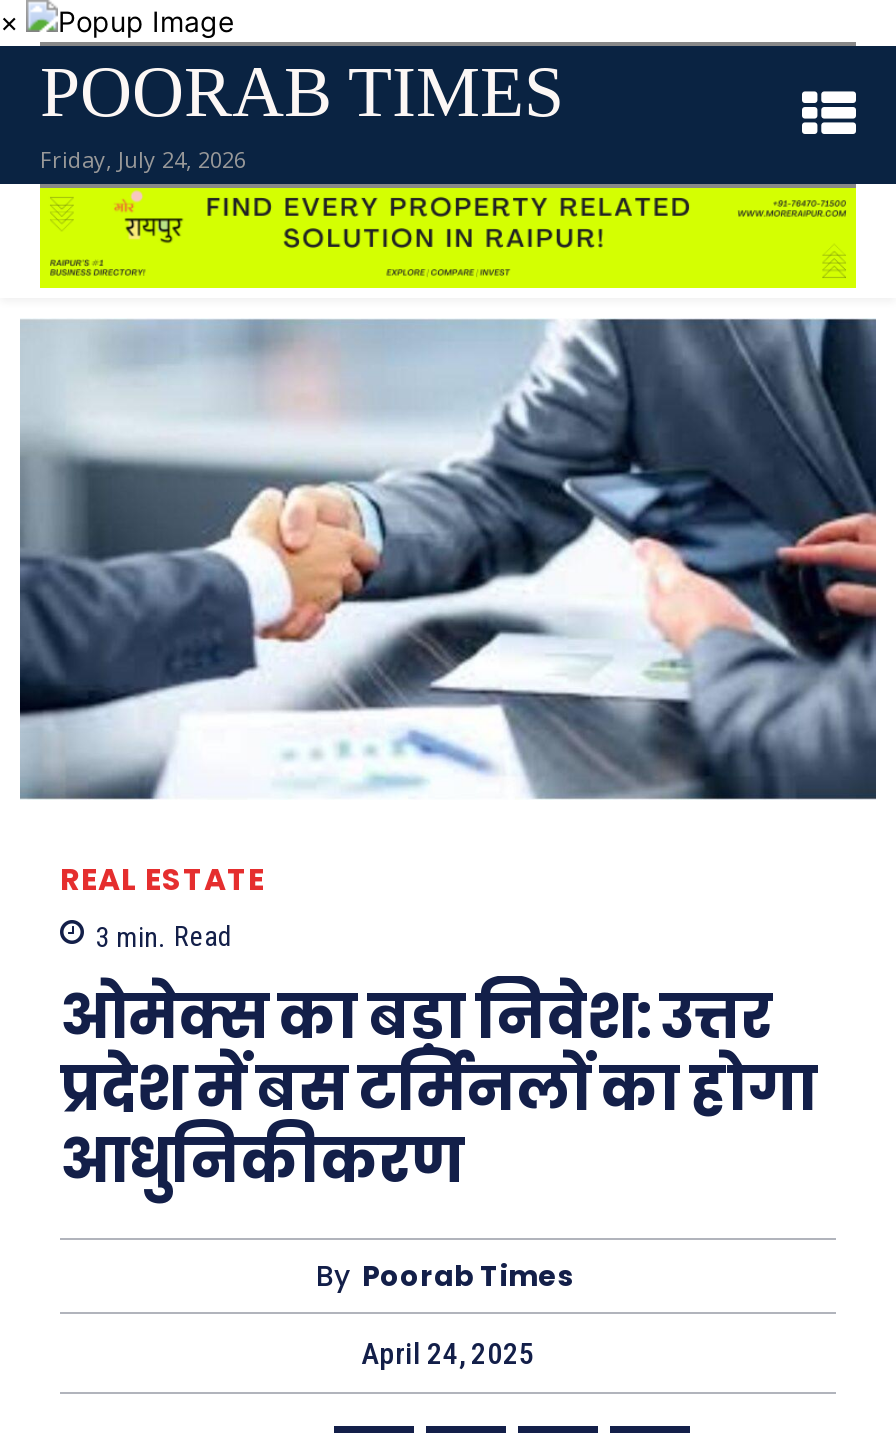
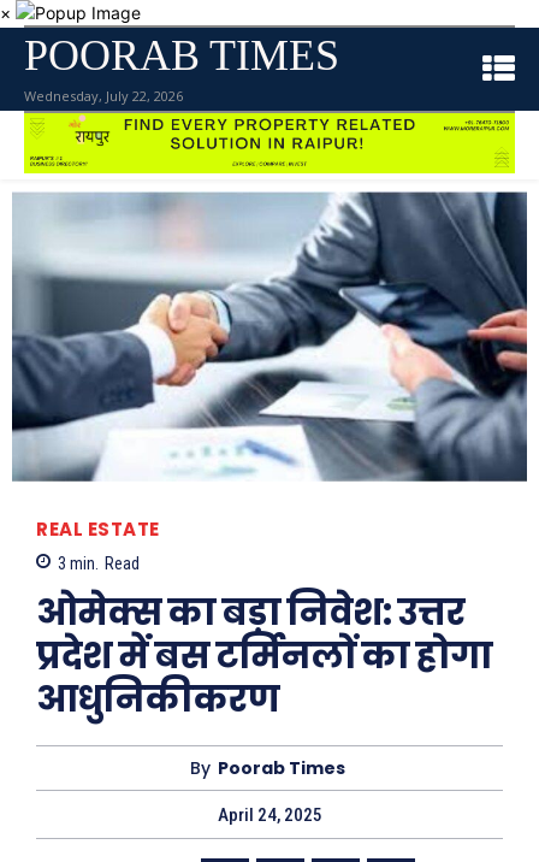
[40,144,246,174] Friday, July 24, 2026 -> [24,87,183,105] Wednesday, July 22, 2026

